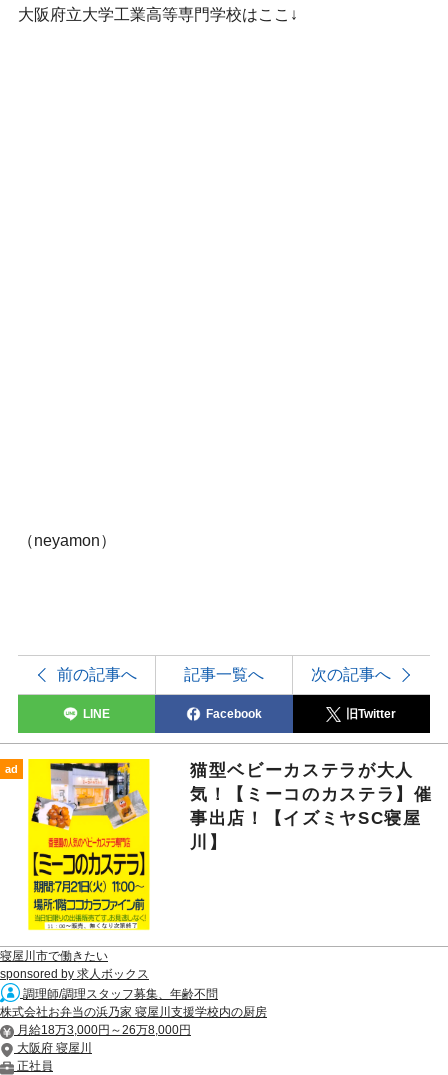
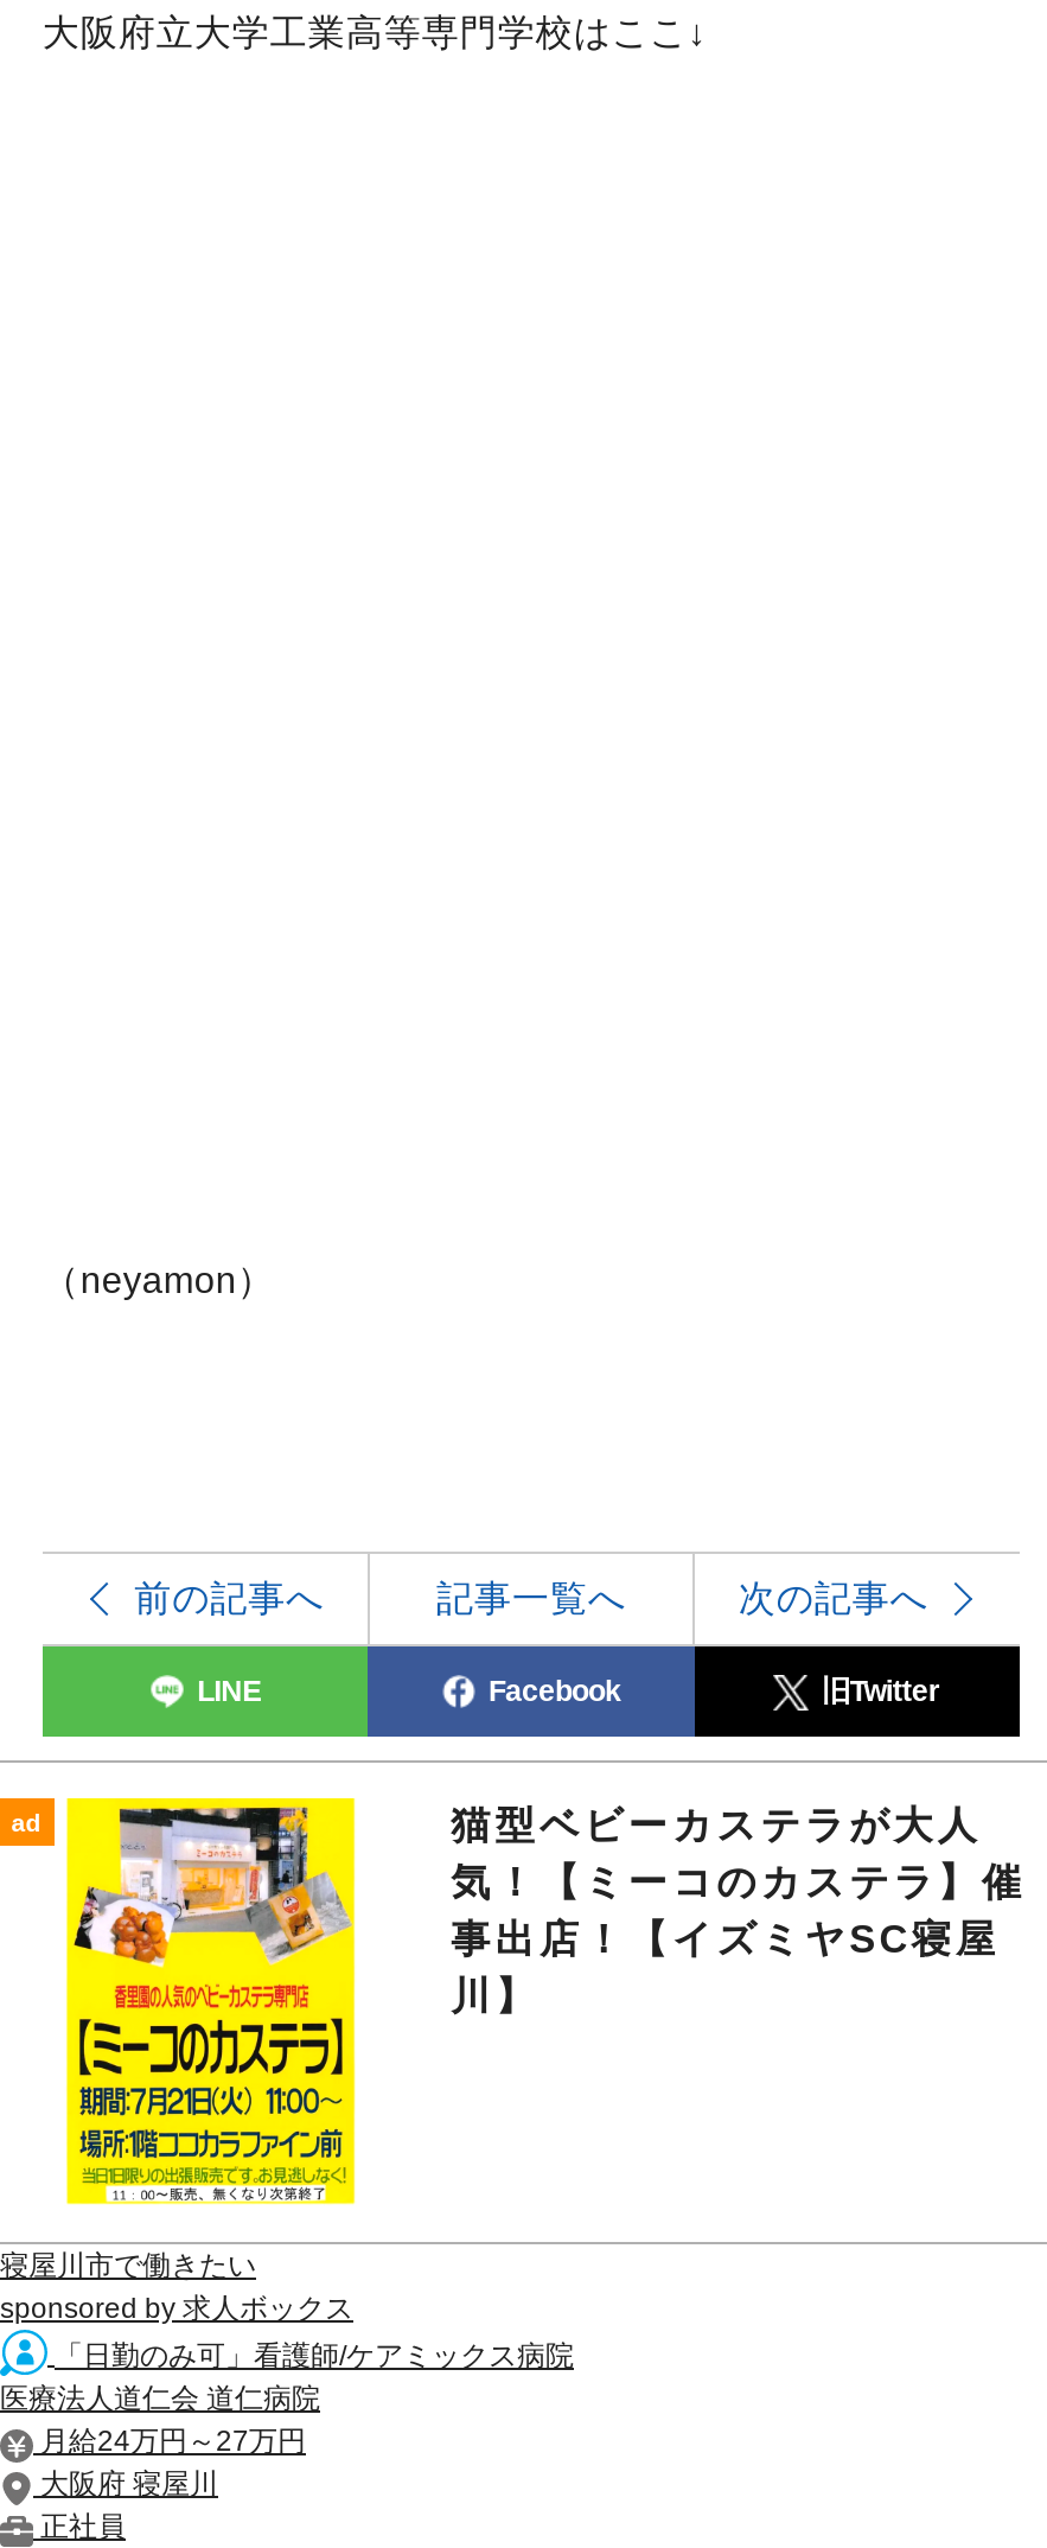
[0,986,267,1036] 調理師/調理スタッフ募集、年齢不問 | 株式会社お弁当の浜乃家 寝屋川支援学校内の厨房 | 月給18万3,000円～26万8,000円 -> [0,2338,574,2457] 「日勤のみ可」看護師/ケアミックス病院 | 医療法人道仁会 道仁病院 | 月給24万円～27万円

